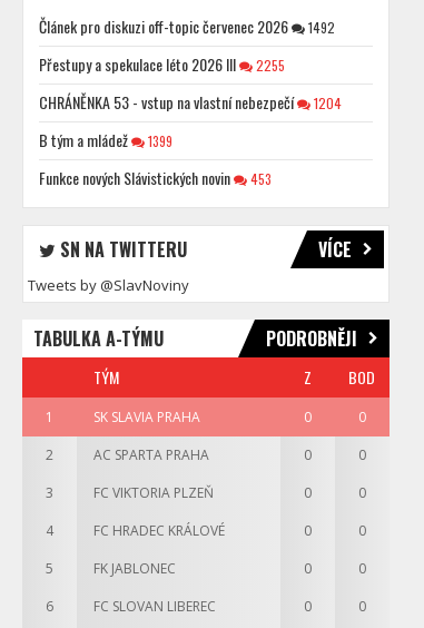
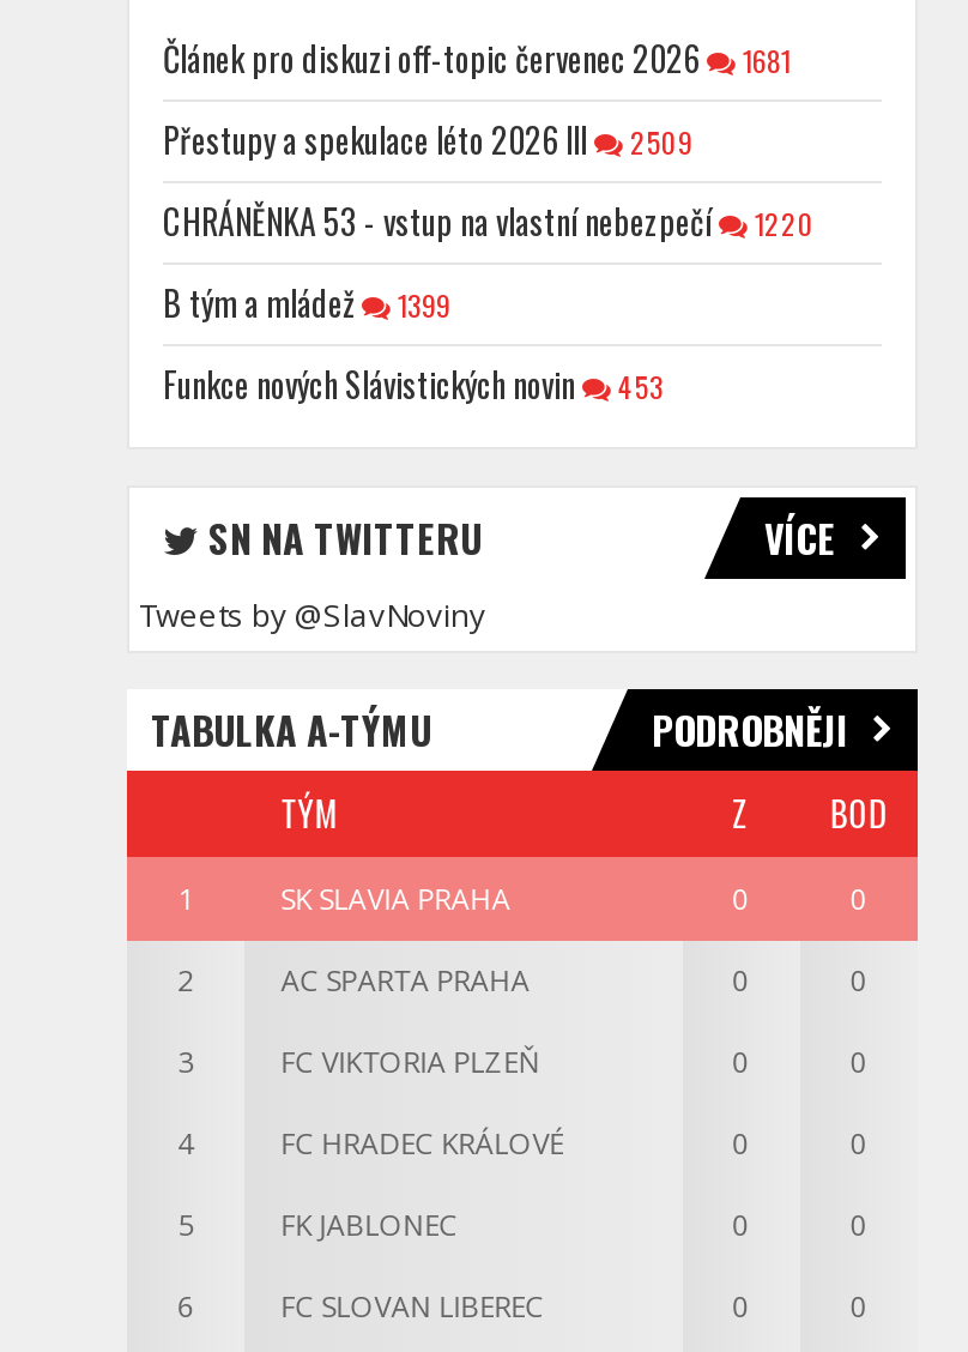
[39,14,335,38] Článek pro diskuzi off-topic červenec 2026 1492 -> [163,32,791,83] Článek pro diskuzi off-topic červenec 2026 1681
[39,52,285,76] Přestupy a spekulace léto 2026 III 2255 -> [163,114,692,164] Přestupy a spekulace léto 2026 III 2509
[39,90,342,114] CHRÁNĚNKA 53 - vstup na vlastní nebezpečí 1204 -> [163,195,815,246] CHRÁNĚNKA 53 - vstup na vlastní nebezpečí 1220

